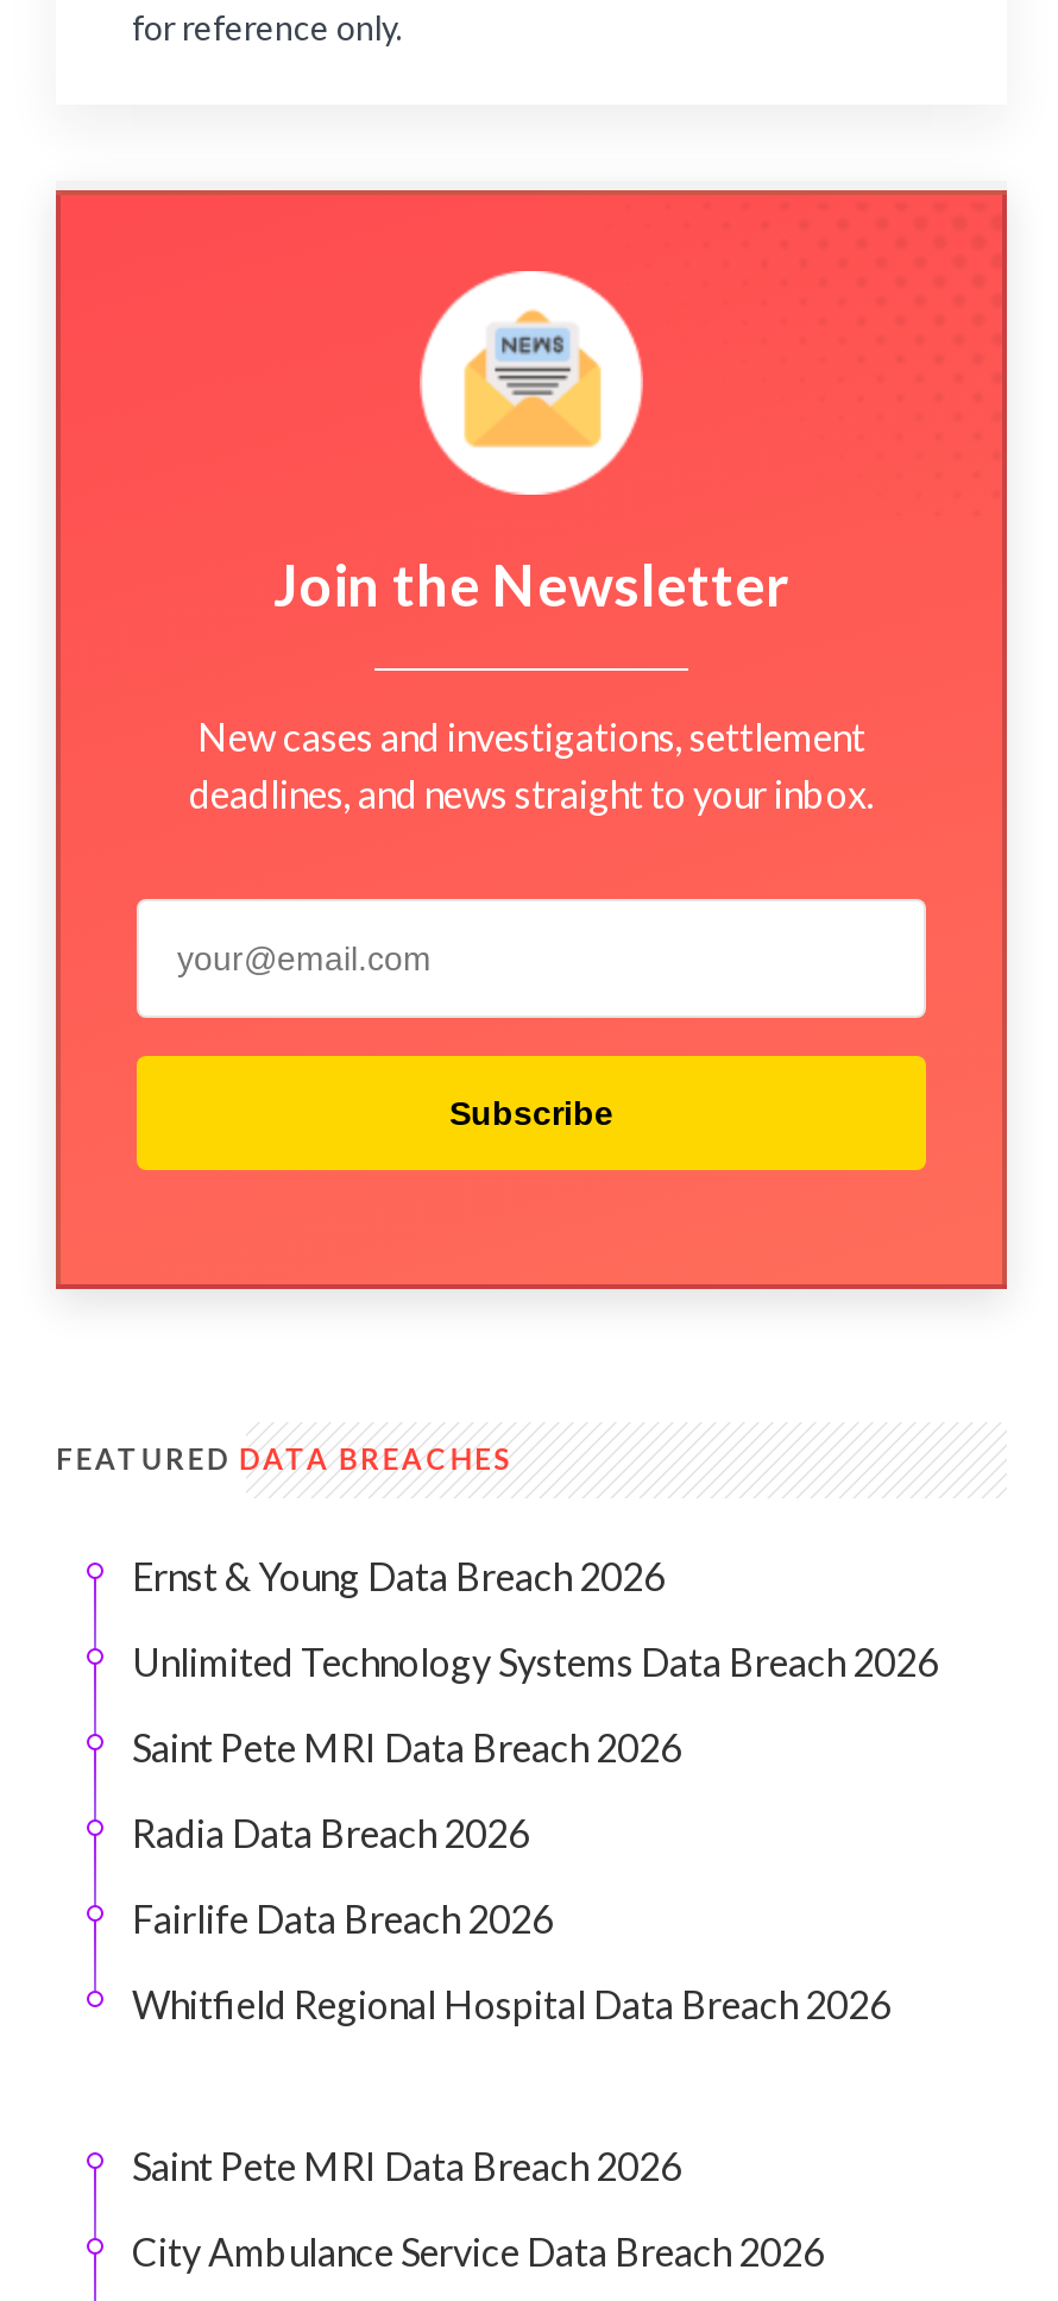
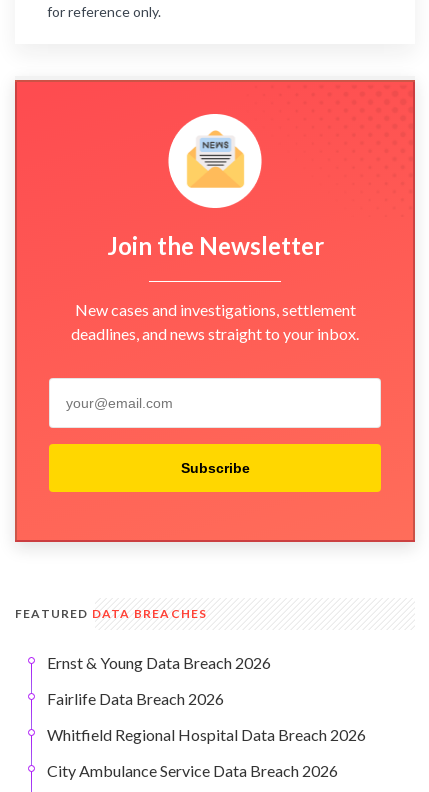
[132,1637,938,1854] Unlimited Technology Systems Data Breach 2026 | Saint Pete MRI Data Breach 2026 | Radia Data Breach 2026 -> none
[132,2142,681,2187] Saint Pete MRI Data Breach 2026 -> none

